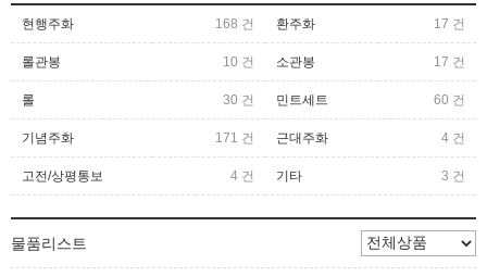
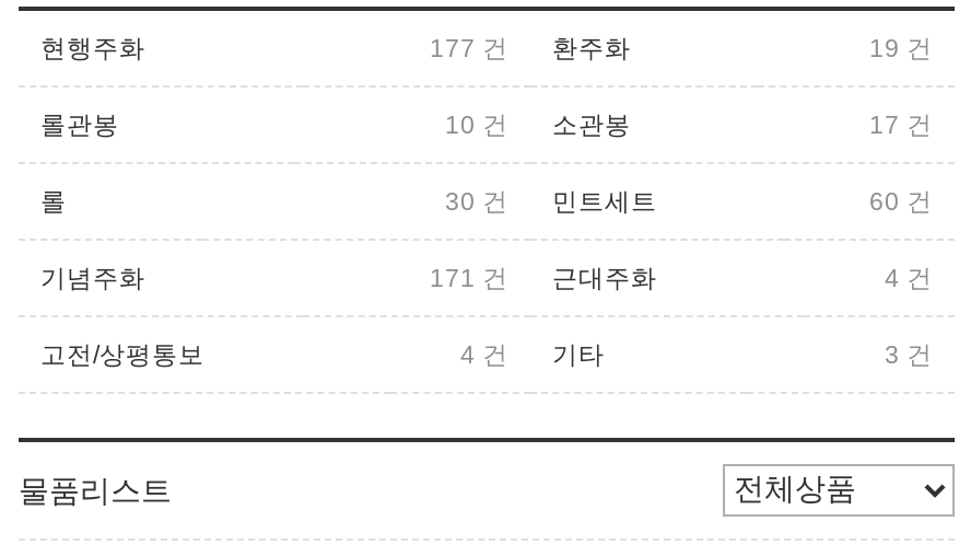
[215,16,315,30] 168 건 환주화 -> [430,33,631,61] 177 건 환주화
[434,16,465,30] 17 건 -> [869,33,933,61] 19 건

